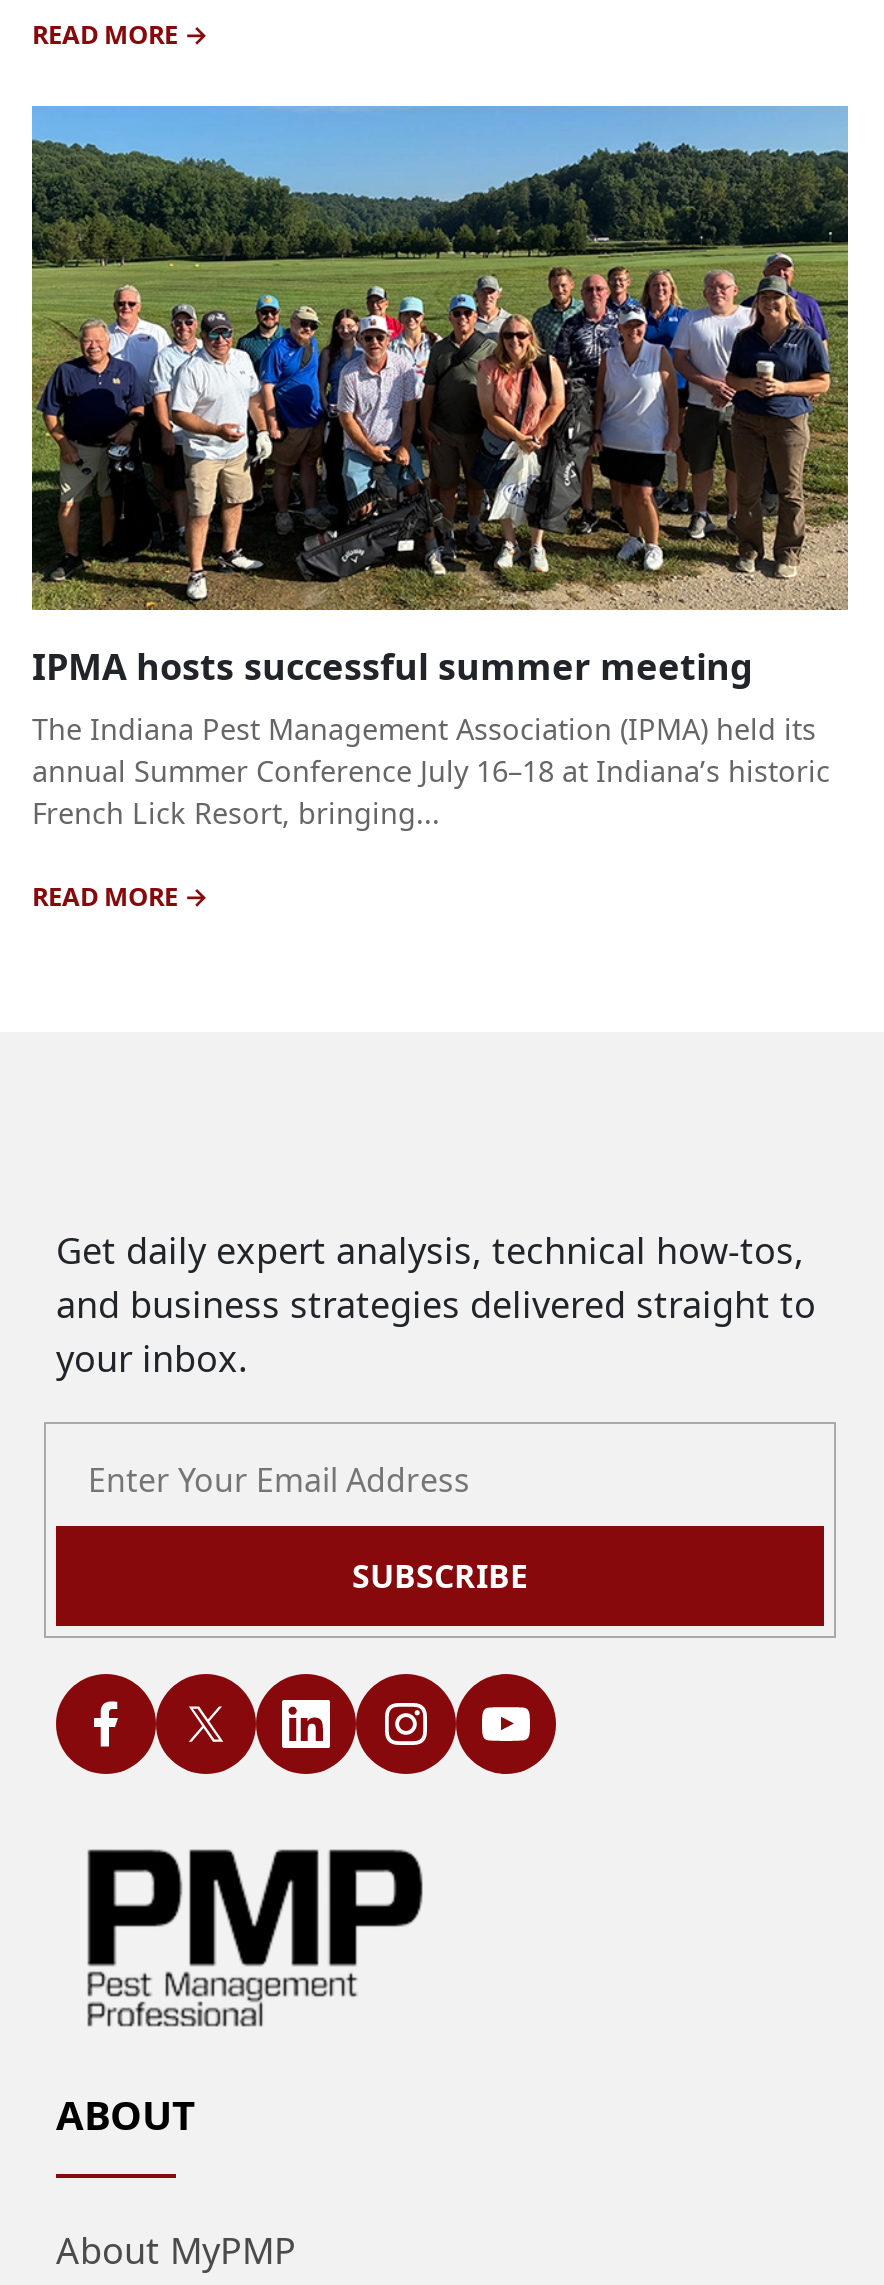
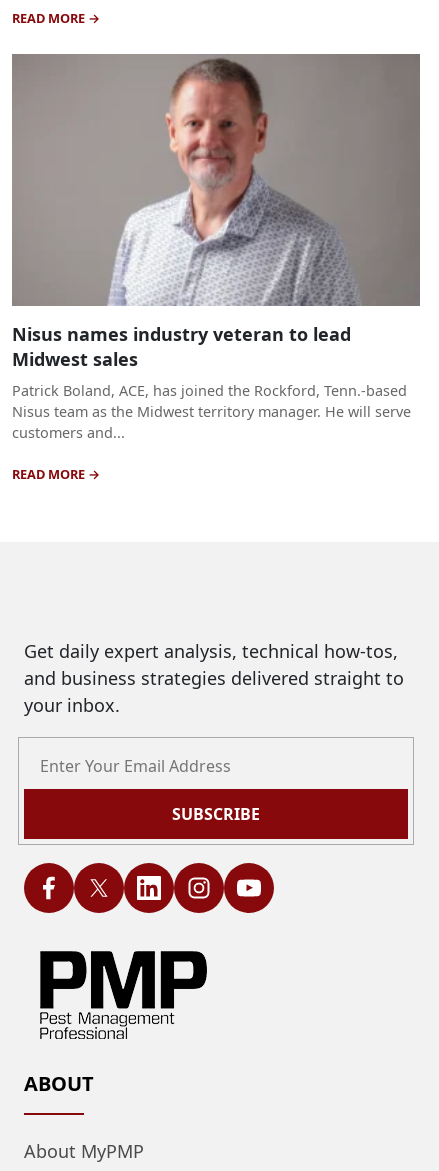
[32,105,848,833] [image] | IPMA hosts successful summer meeting | The Indiana Pest Management Association (IPMA) held its | annual Summer Conference July 16–18 at Indiana’s historic | French Lick Resort, bringing... -> [11,53,421,442] [image] | Nisus names industry veteran to lead | Midwest sales | Patrick Boland, ACE, has joined the Rockford, Tenn.-based | Nisus team as the Midwest territory manager. He will serve | customers and...

